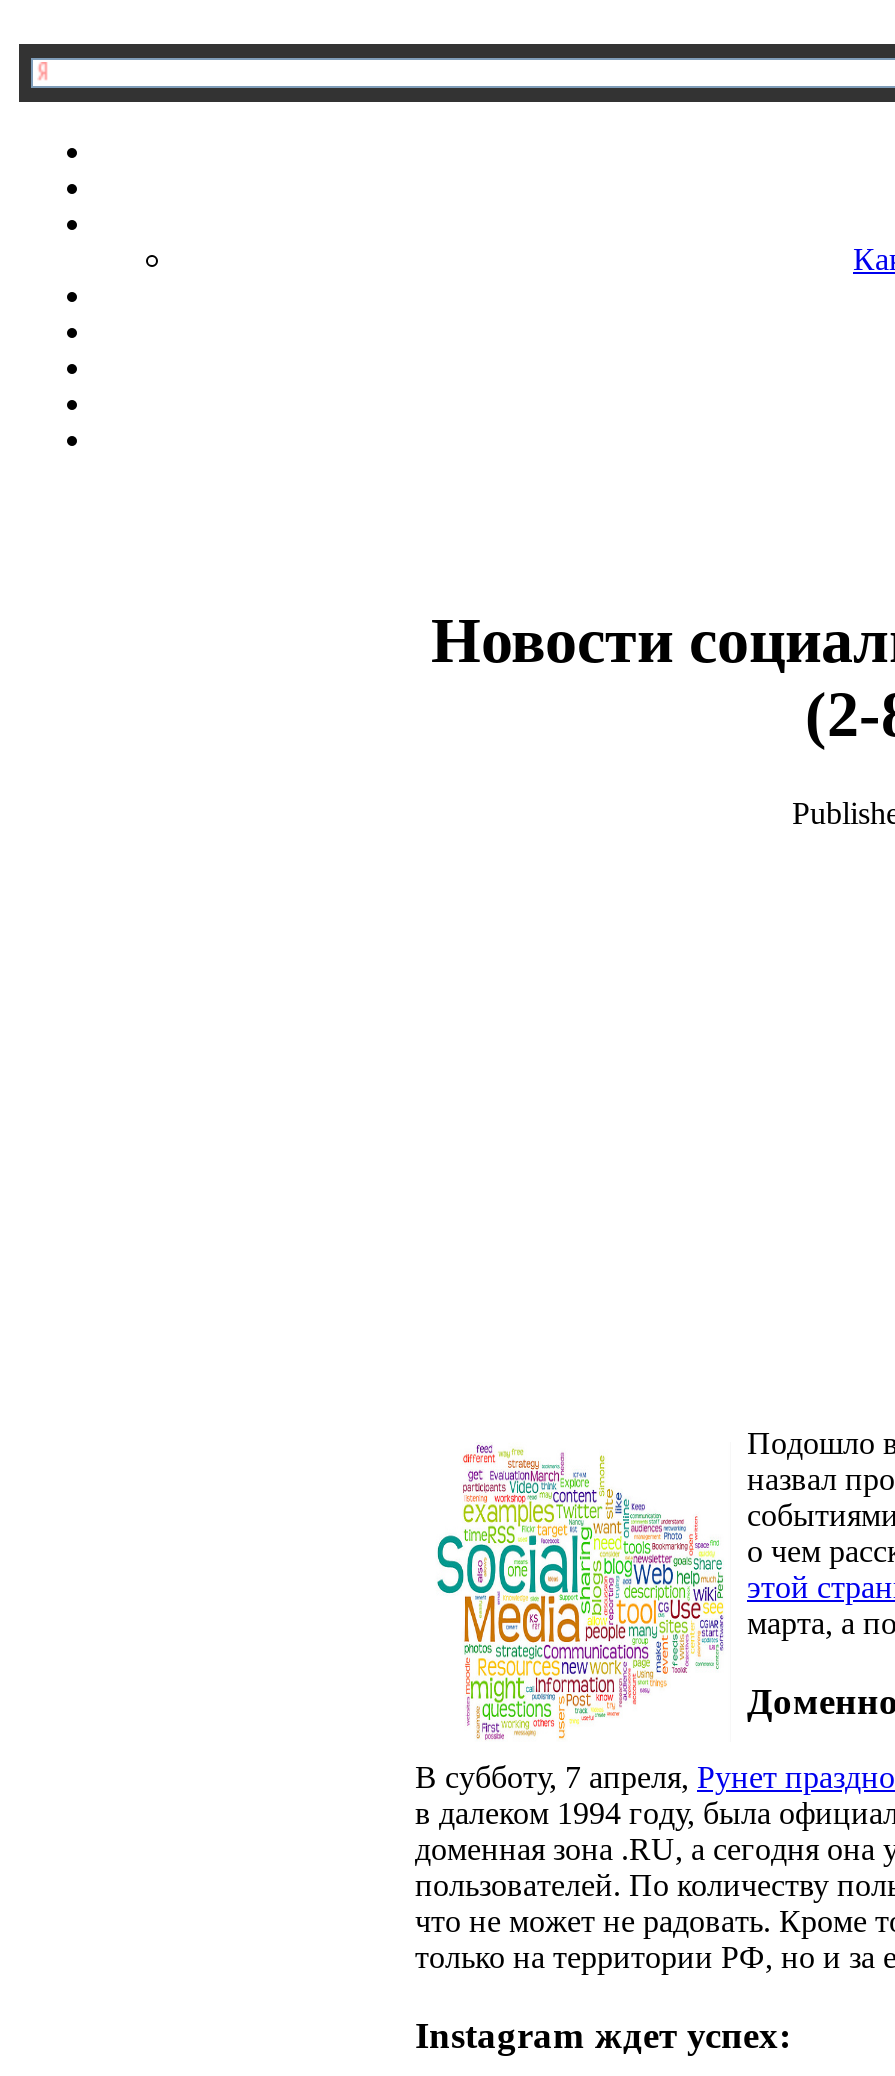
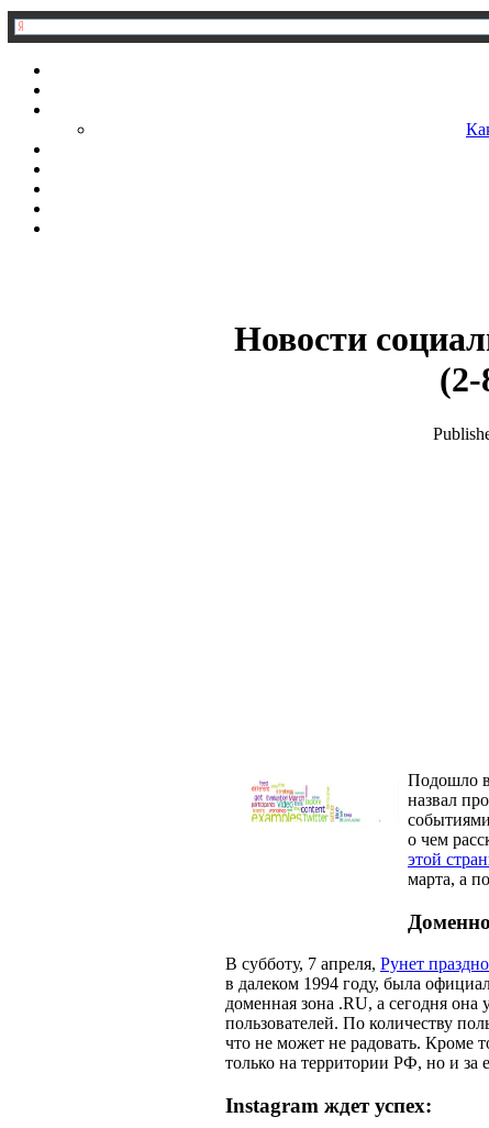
[435,1518,725,1740] [image] -> none

